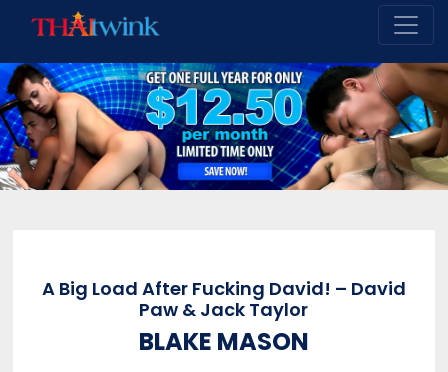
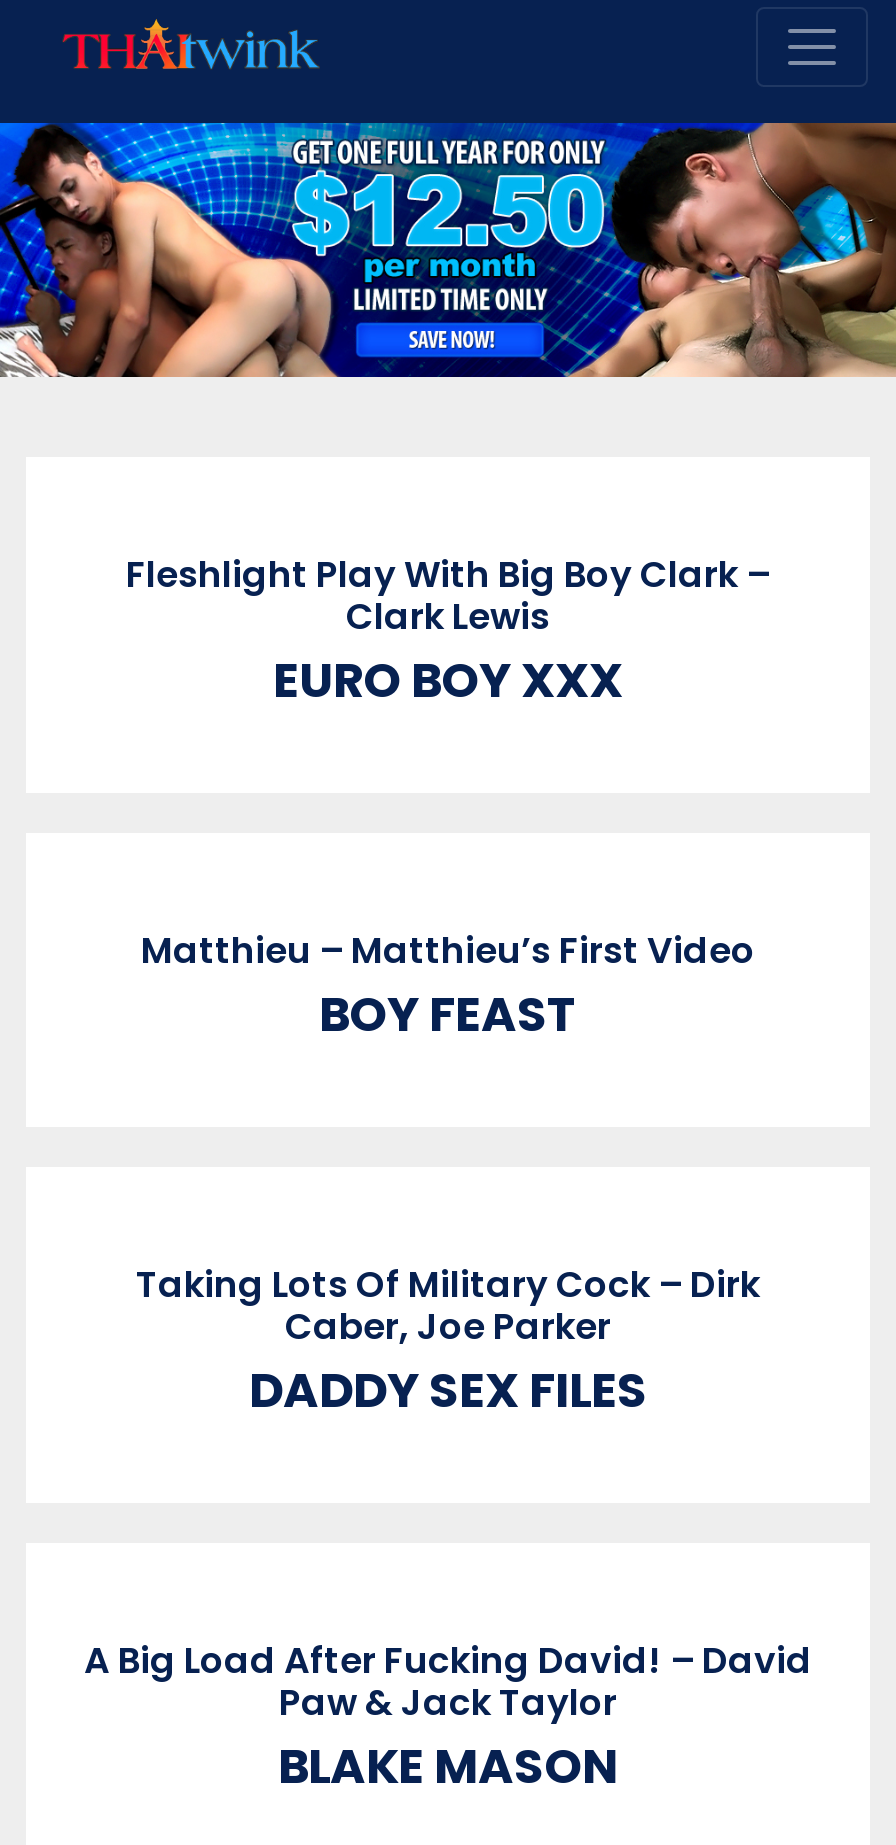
none -> [126,549,770,713] Fleshlight Play With Big Boy Clark – | Clark Lewis | EURO BOY XXX
none -> [136,1259,760,1423] Taking Lots Of Military Cock – Dirk | Caber, Joe Parker | DADDY SEX FILES
none -> [141,925,755,1047] Matthieu – Matthieu’s First Video | BOY FEAST

